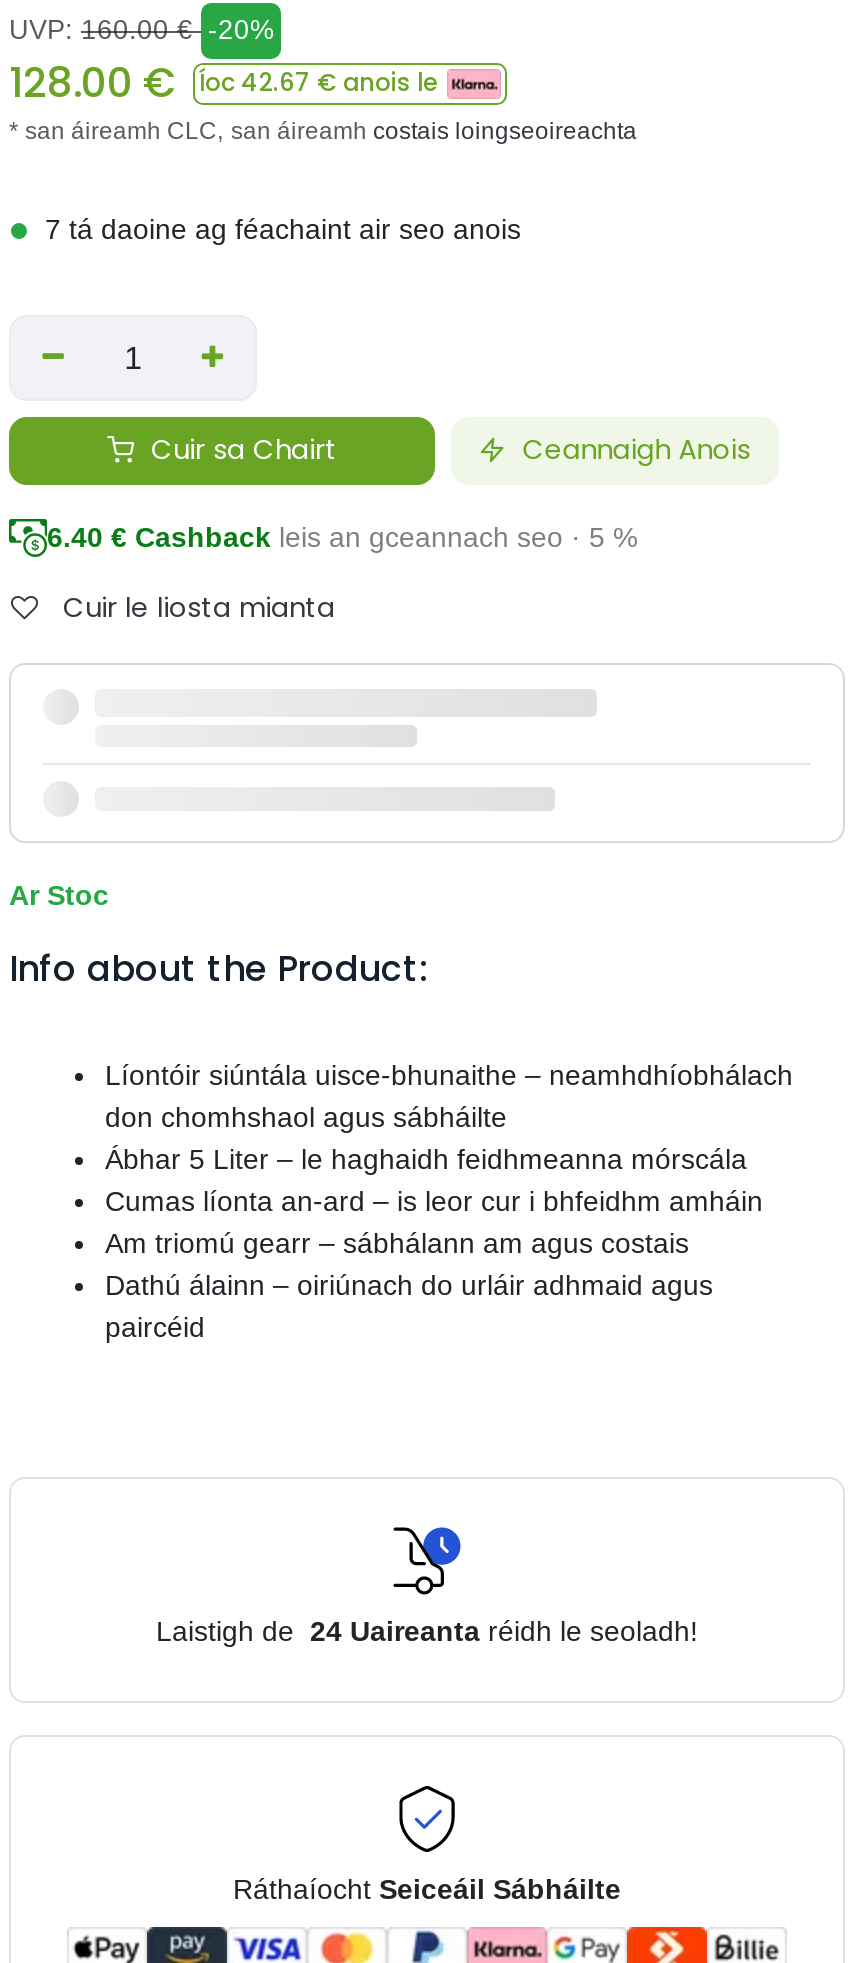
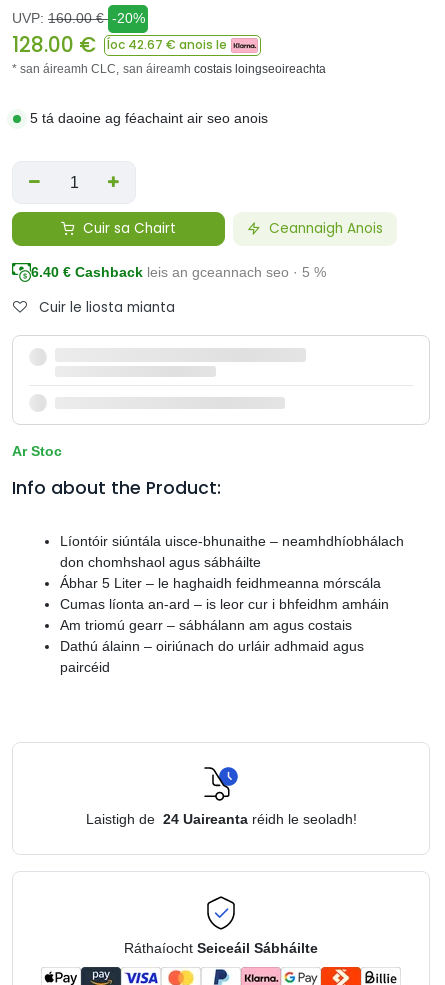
[45,213,521,245] 7 tá daoine ag féachaint air seo anois -> [30,110,268,126] 5 tá daoine ag féachaint air seo anois

